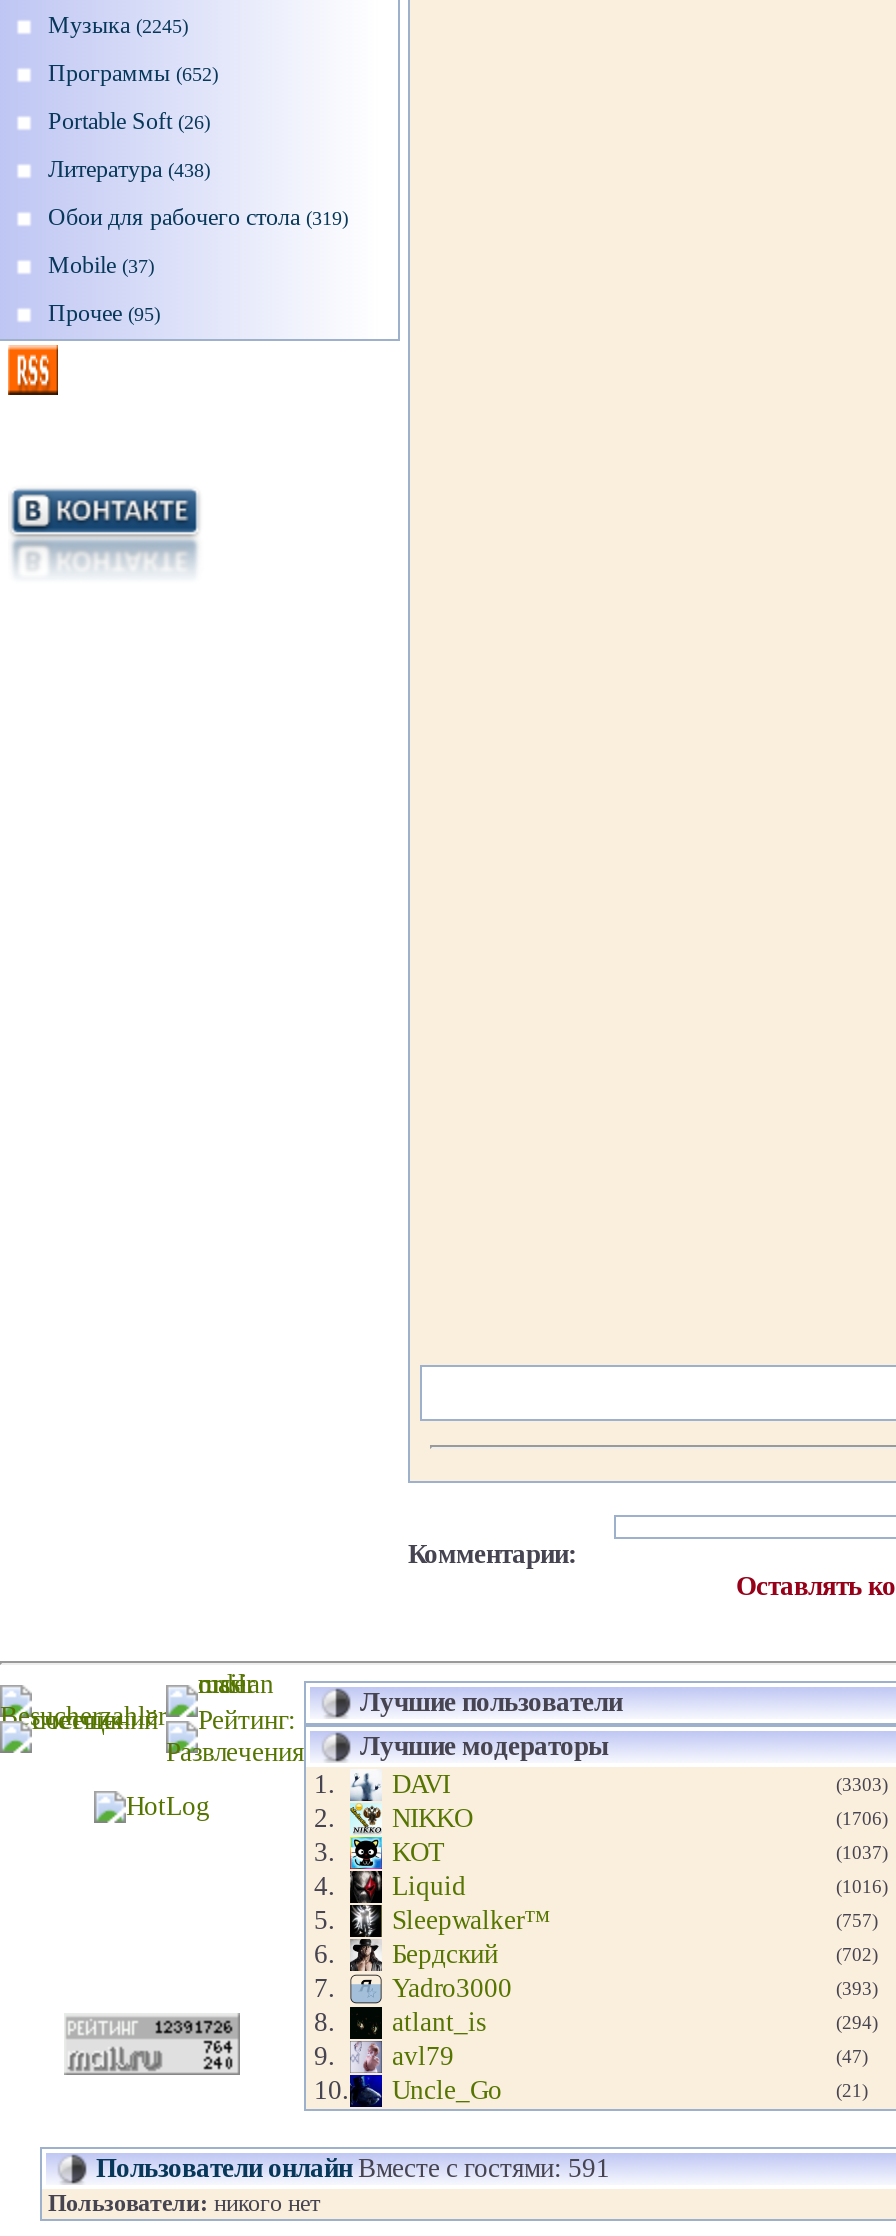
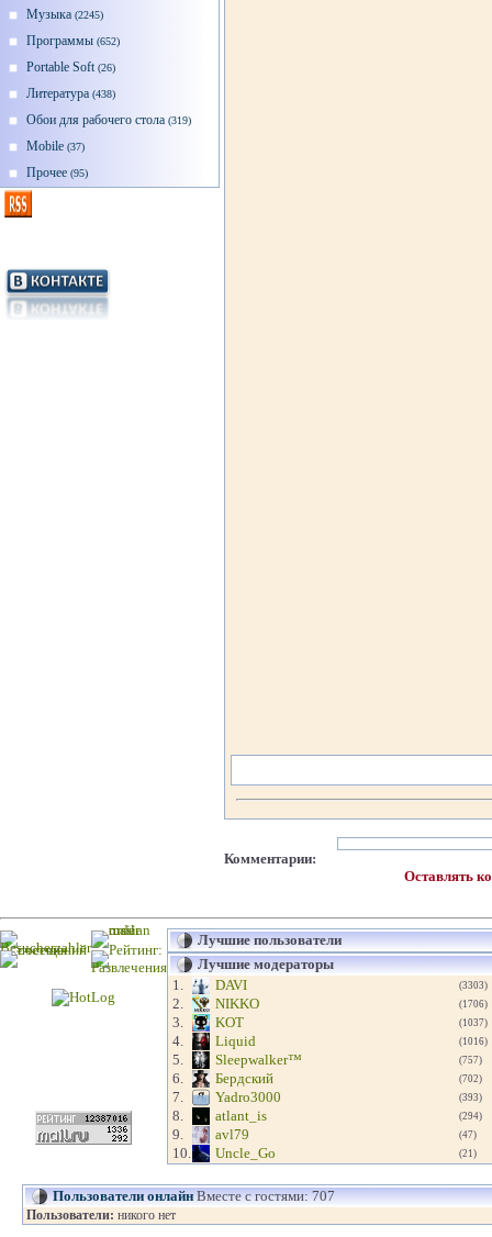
[96,2153,610,2183] Пользователи онлайн Вместе с гостями: 591 -> [53,1188,335,1204] Пользователи онлайн Вместе с гостями: 707

